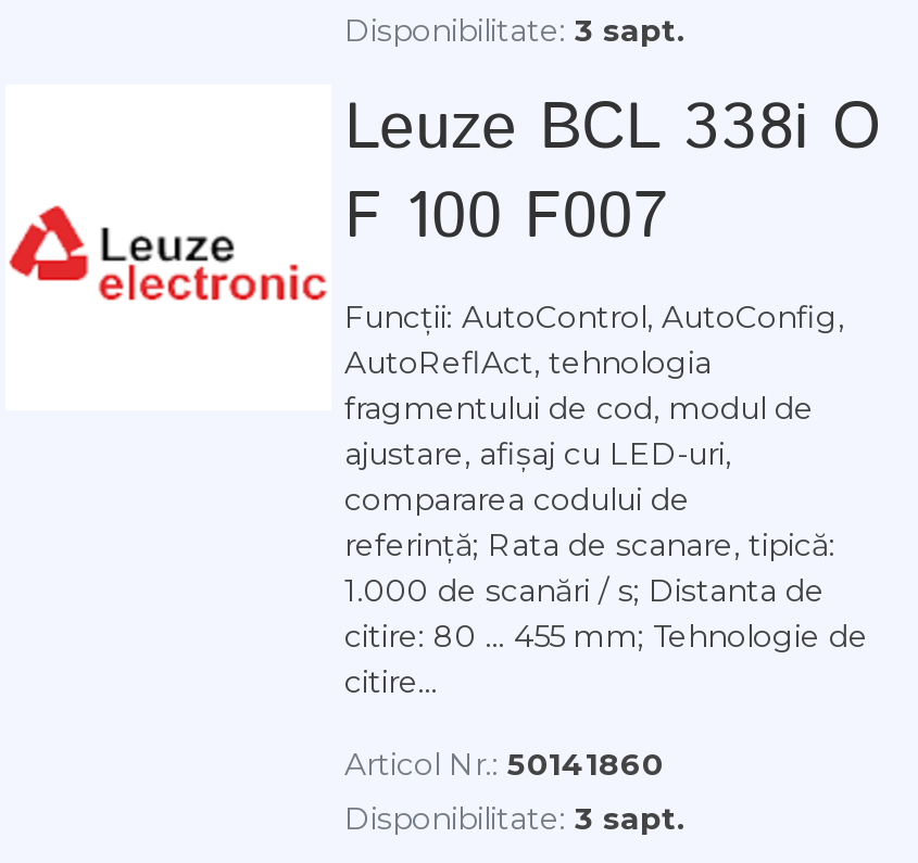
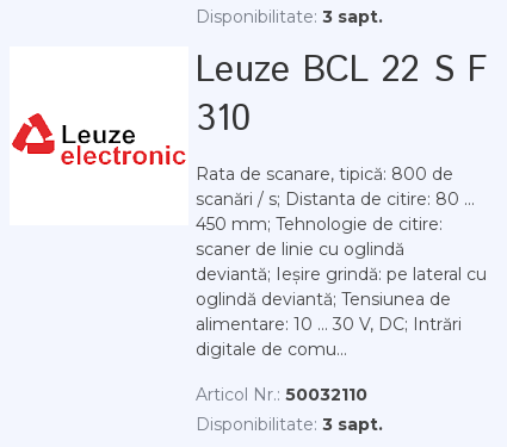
[344,83,881,701] Leuze BCL 338i O | F 100 F007 | Funcții: AutoControl, AutoConfig, | AutoReflAct, tehnologia | fragmentului de cod, modul de | ajustare, afișaj cu LED-uri, | compararea codului de | referință; Rata de scanare, tipică: | 1.000 de scanări / s; Distanta de | citire: 80 ... 455 mm; Tehnologie de | citire... -> [196,45,488,360] Leuze BCL 22 S F | 310 | Rata de scanare, tipică: 800 de | scanări / s; Distanta de citire: 80 ... | 450 mm; Tehnologie de citire: | scaner de linie cu oglindă | deviantă; Ieșire grindă: pe lateral cu | oglindă deviantă; Tensiunea de | alimentare: 10 ... 30 V, DC; Intrări | digitale de comu...
[344,745,664,784] Articol Nr.: 50141860 -> [196,384,367,405] Articol Nr.: 50032110

